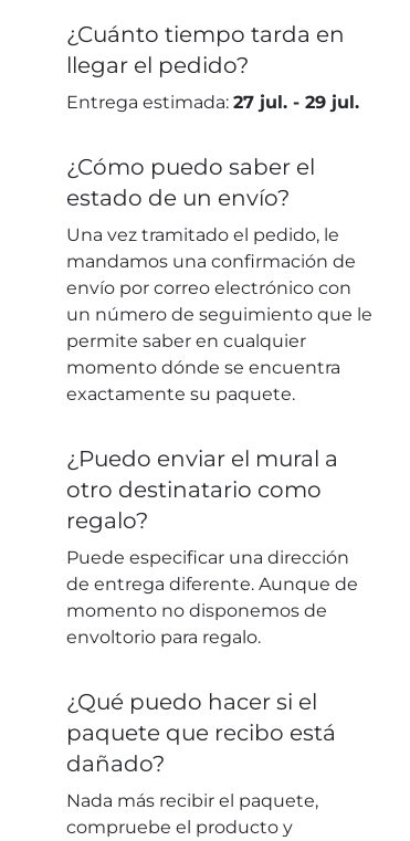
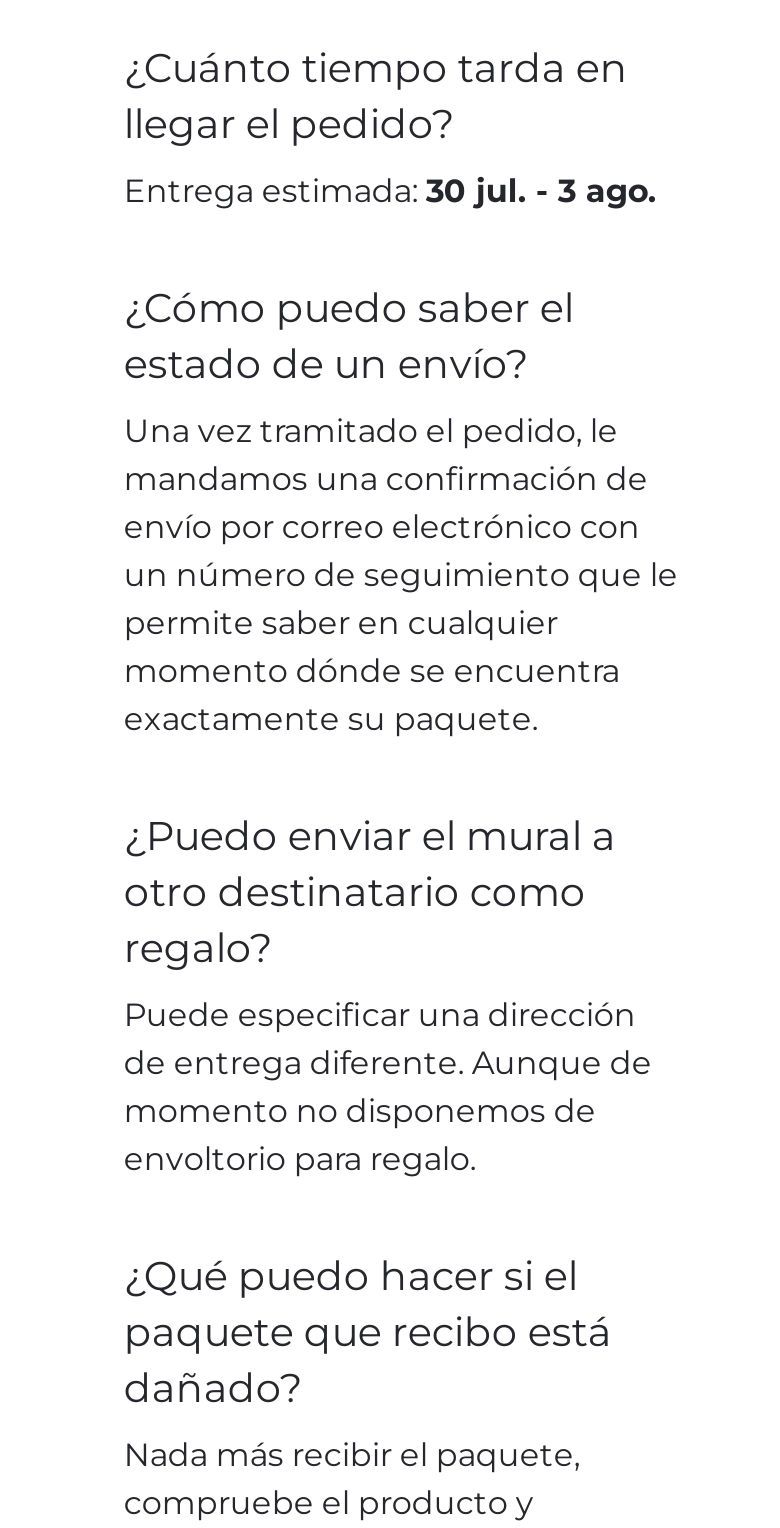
[67,92,359,113] Entrega estimada: 27 jul. - 29 jul. -> [124,172,656,210] Entrega estimada: 30 jul. - 3 ago.

